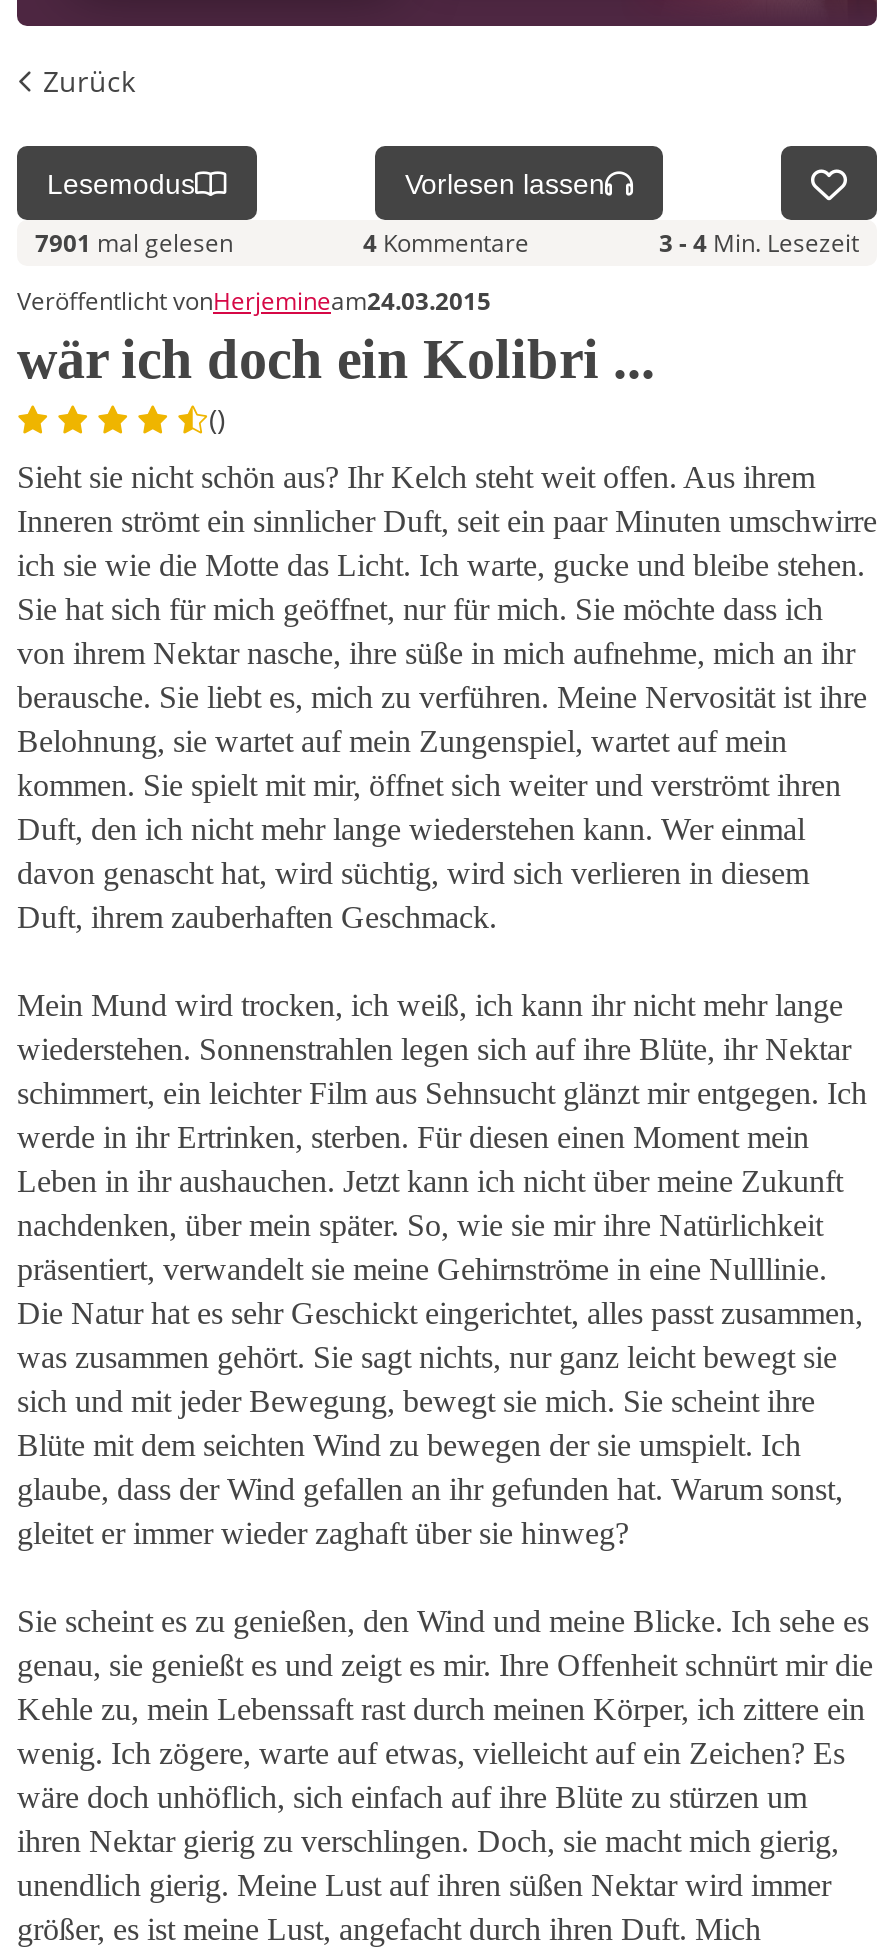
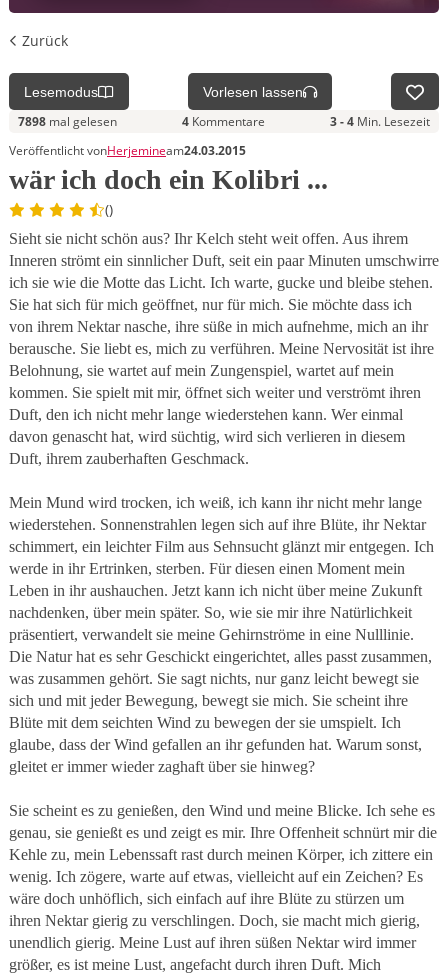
[35,226,233,260] 7901 mal gelesen -> [18,113,117,130] 7898 mal gelesen

